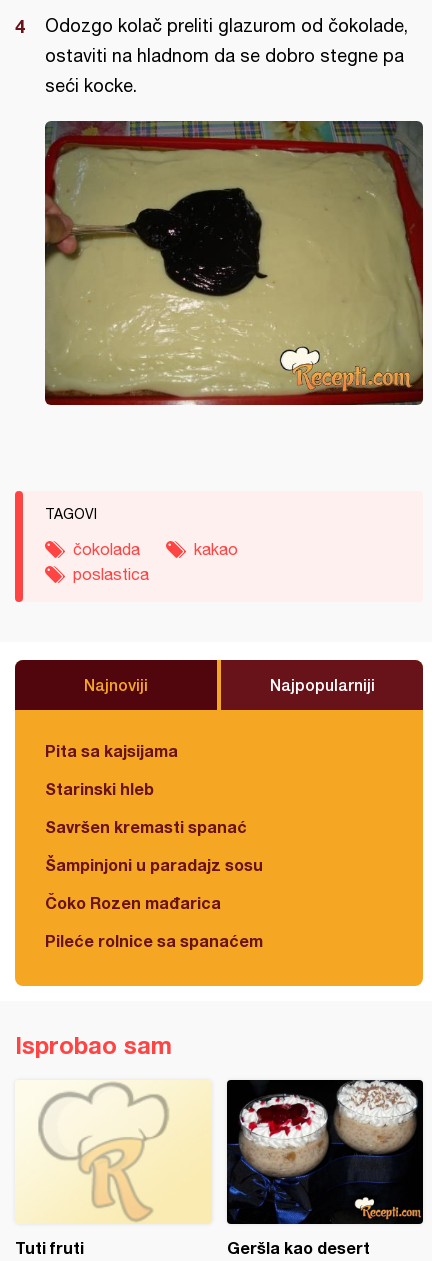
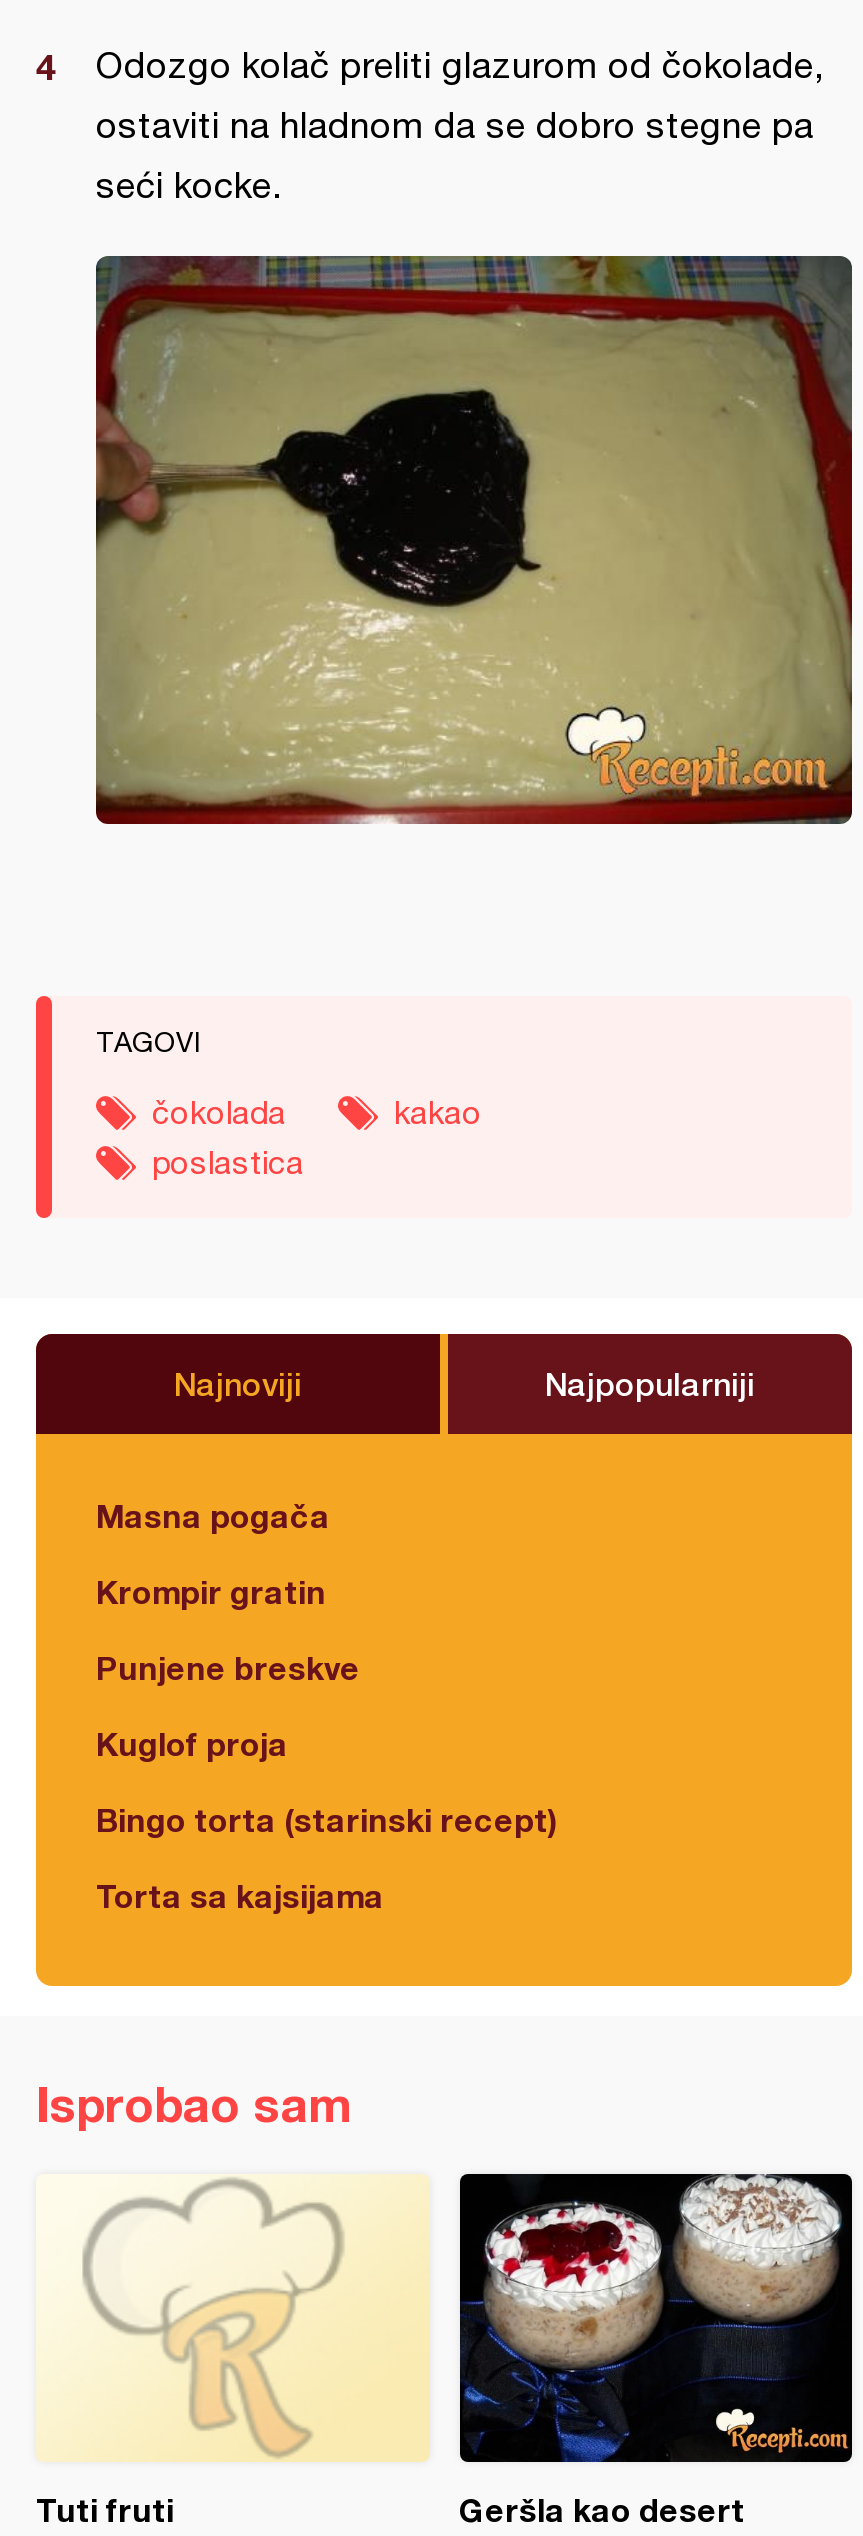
[45,741,178,760] Pita sa kajsijama -> [96,1495,330,1533] Masna pogača
[45,779,154,798] Starinski hleb -> [96,1571,326,1609] Krompir gratin
[45,817,247,836] Savršen kremasti spanać -> [96,1647,360,1685] Punjene breskve
[45,855,263,874] Šampinjoni u paradajz sosu -> [96,1723,288,1761] Kuglof proja
[45,893,221,912] Čoko Rozen mađarica -> [96,1799,558,1837] Bingo torta (starinski recept)
[45,931,263,950] Pileće rolnice sa spanaćem -> [96,1875,384,1913] Torta sa kajsijama

